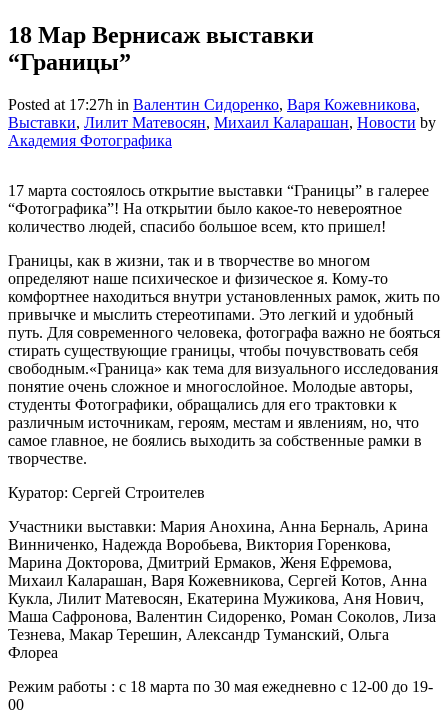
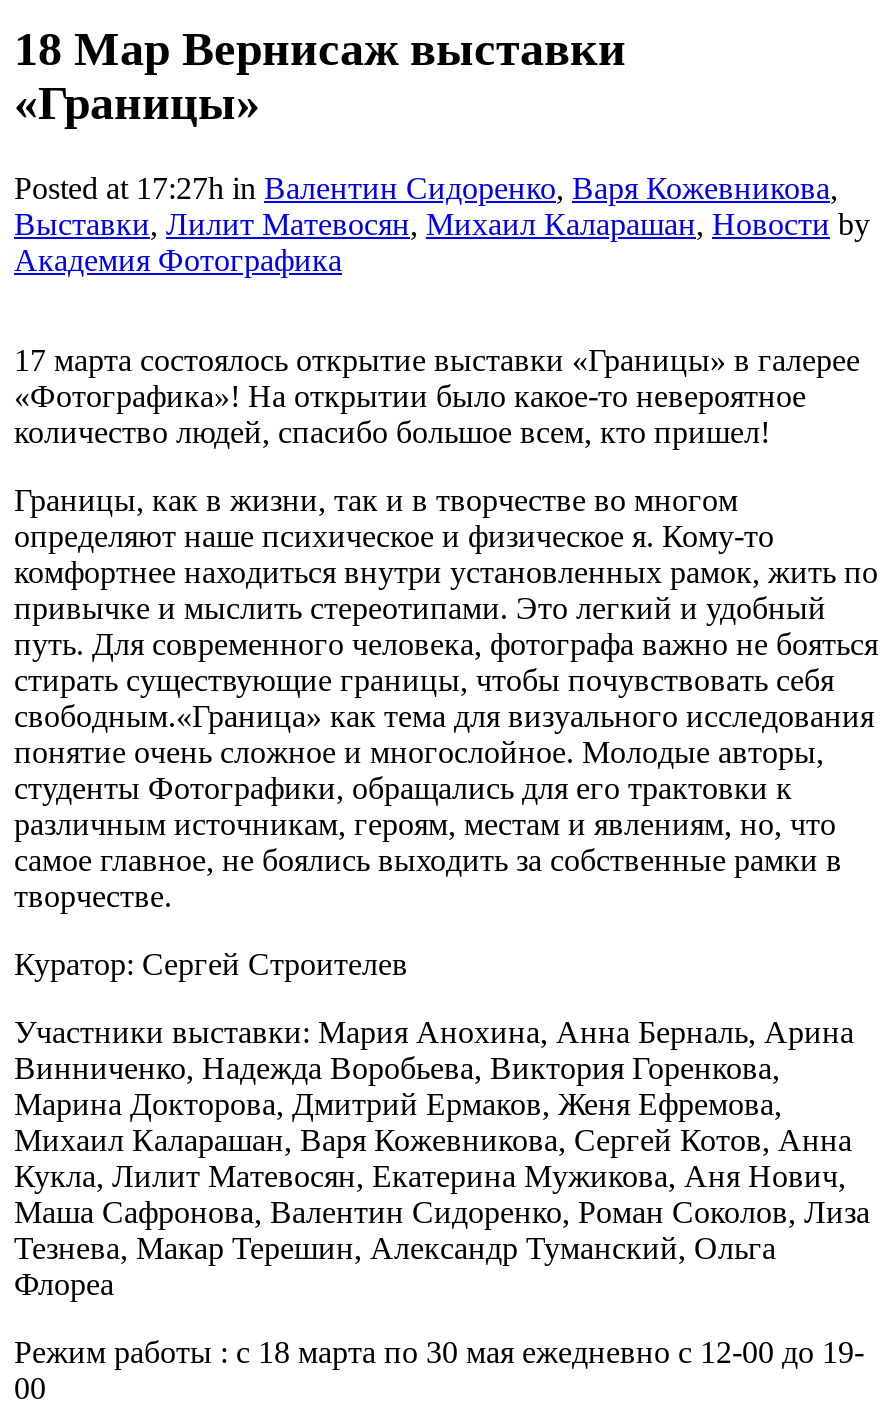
[8,49,131,75] “Границы” -> [14,77,260,129] «Границы»
[8,182,429,199] 17 марта состоялось открытие выставки “Границы” в галерее -> [14,343,860,377] 17 марта состоялось открытие выставки «Границы» в галерее
[8,200,402,217] “Фотографика”! На открытии было какое-то невероятное -> [14,379,806,413] «Фотографика»! На открытии было какое-то невероятное

